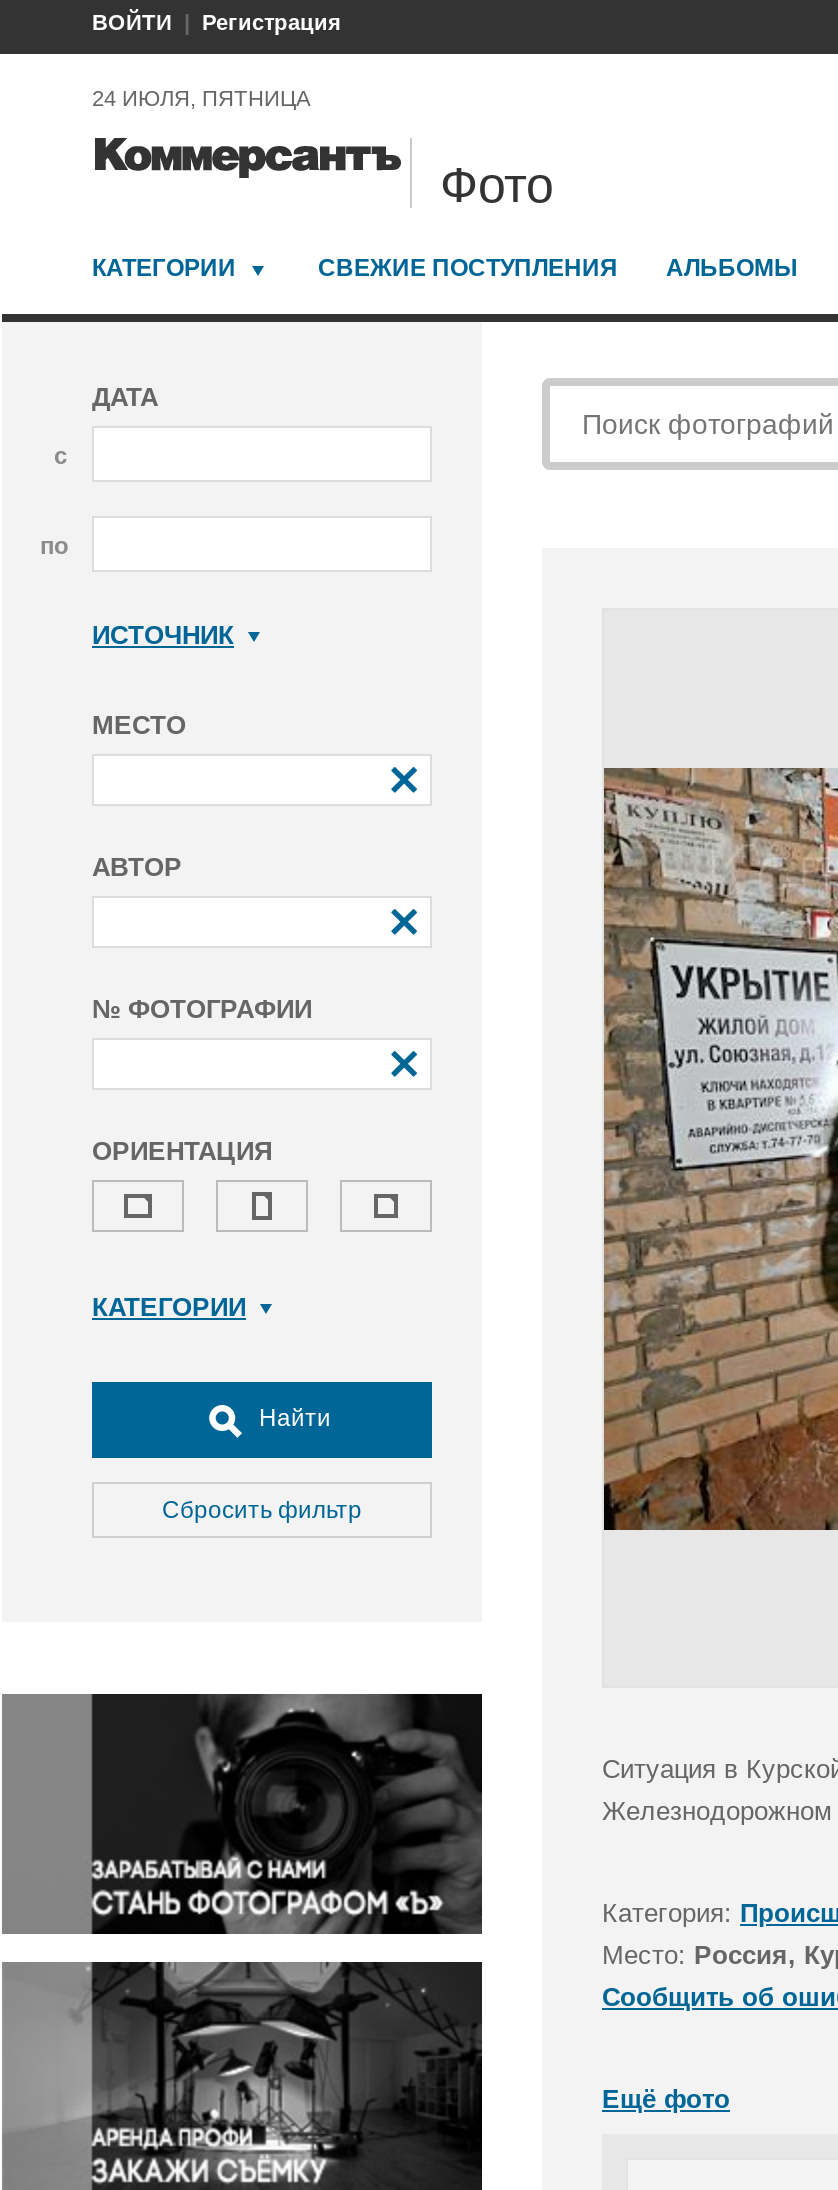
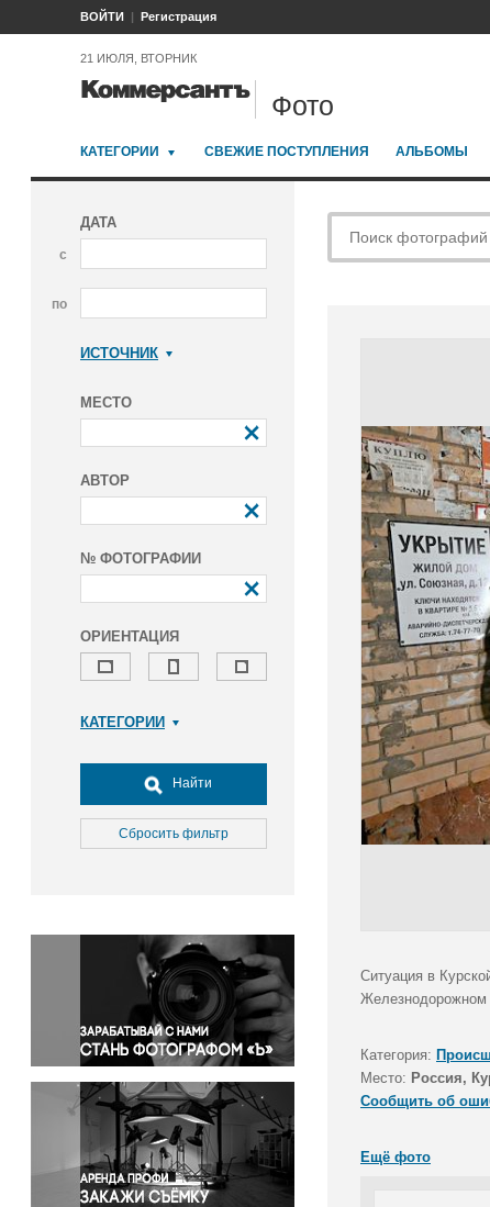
[92,86,310,110] 24 ИЮЛЯ, ПЯТНИЦА -> [80,52,197,65] 21 ИЮЛЯ, ВТОРНИК

